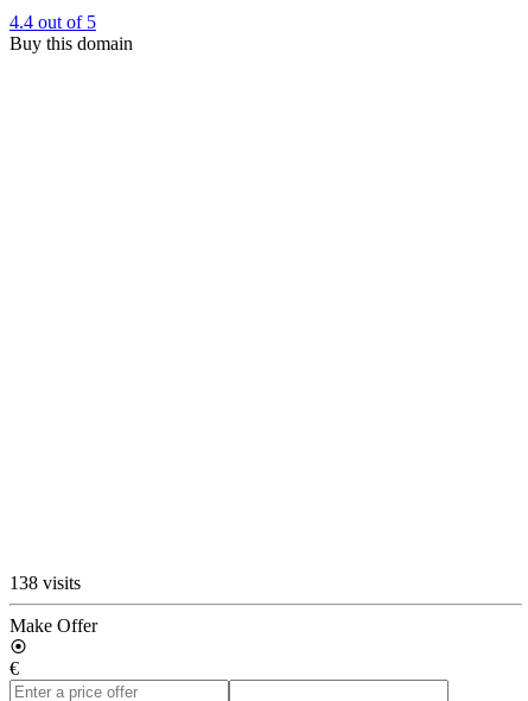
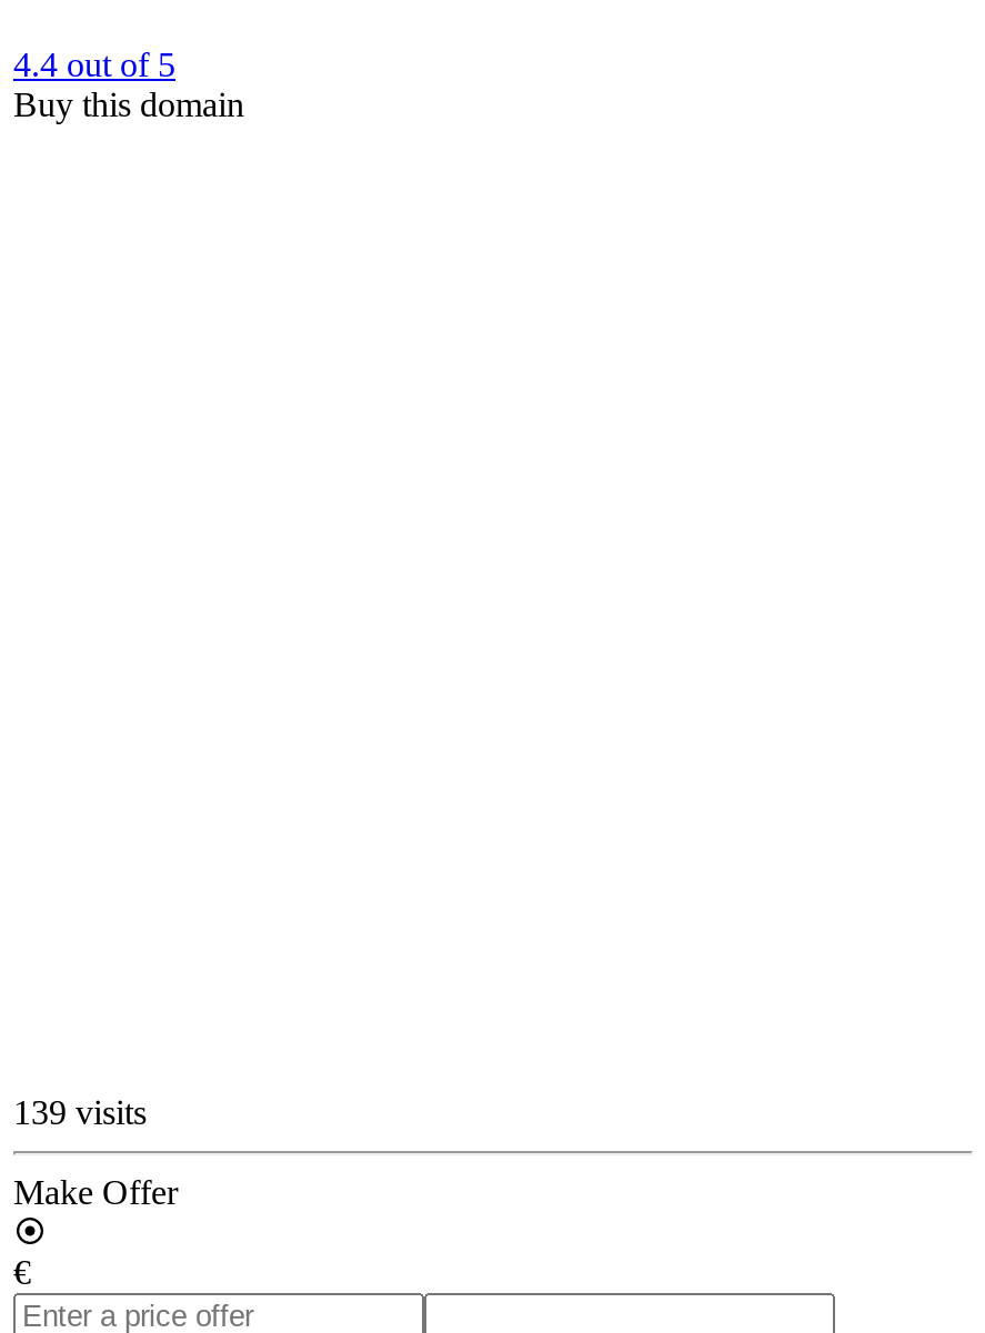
[9,572,81,592] 138 visits -> [13,1092,147,1130] 139 visits

